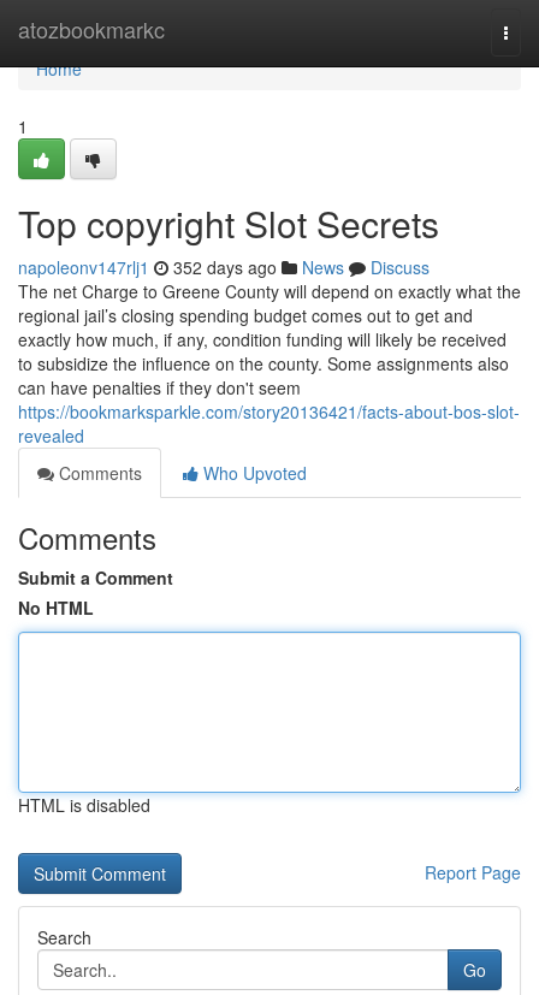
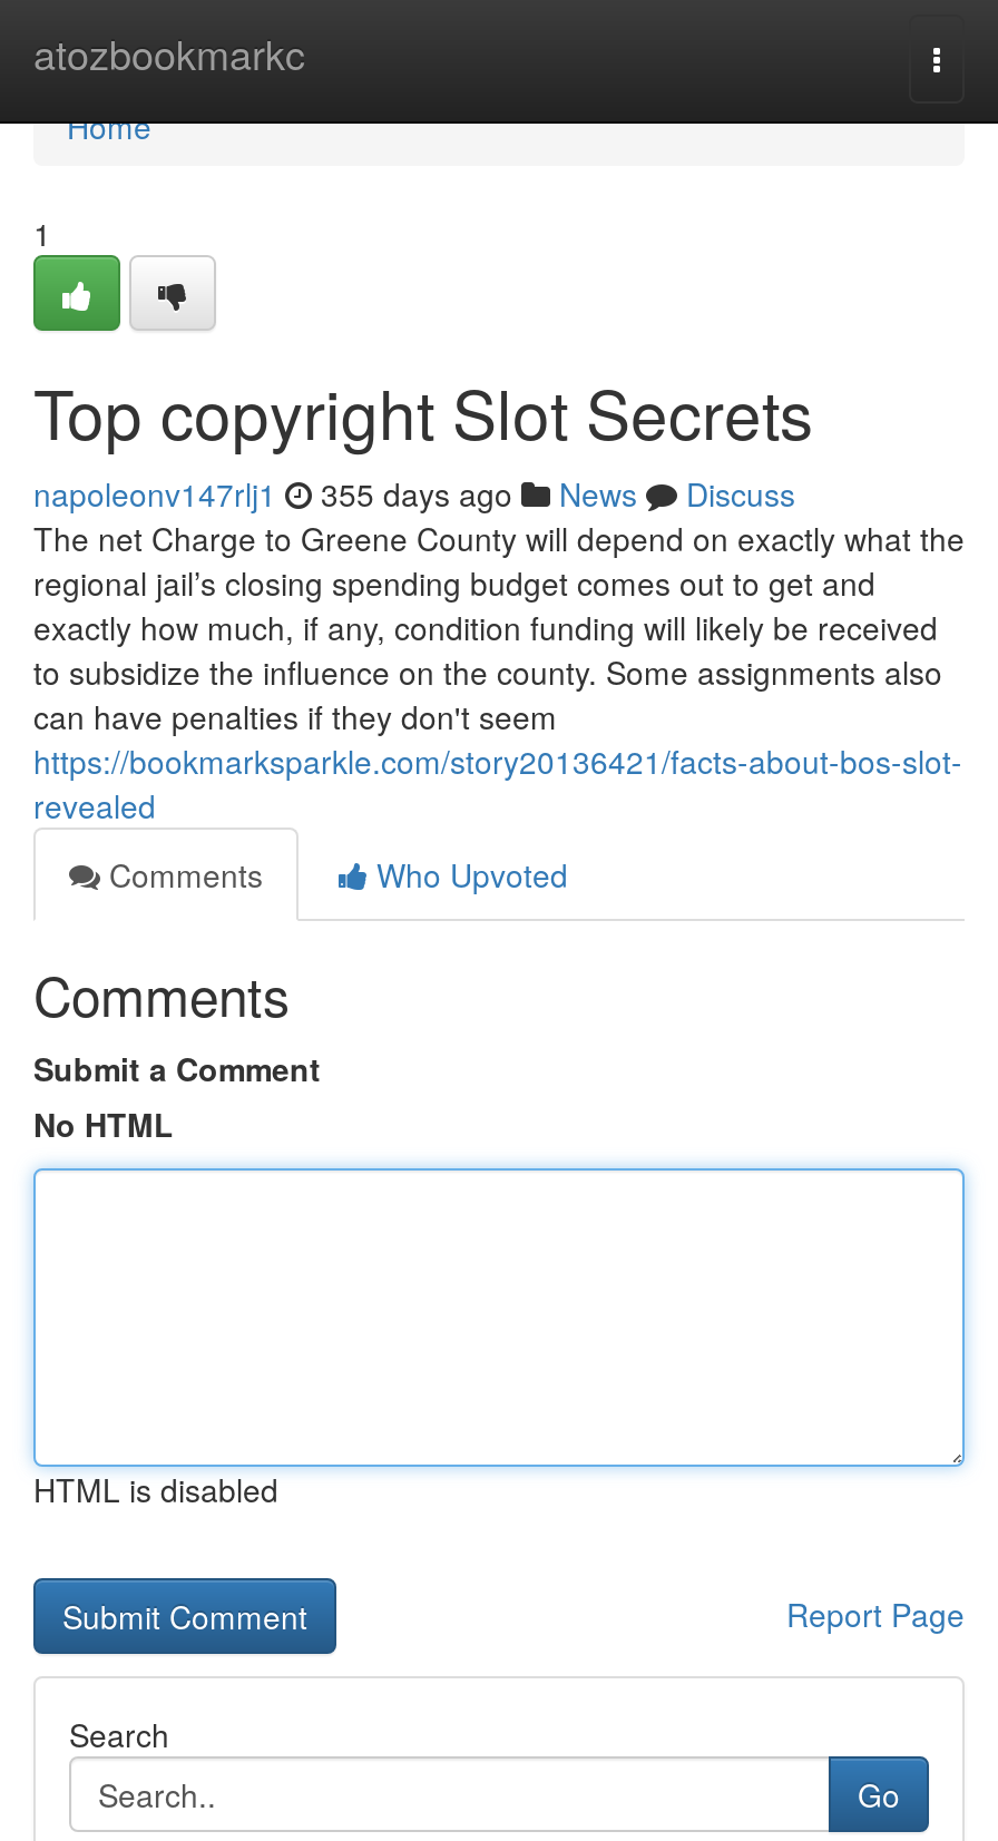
[18,255,430,279] napoleonv147rlj1 352 days ago News Discuss -> [33,471,795,516] napoleonv147rlj1 355 days ago News Discuss

